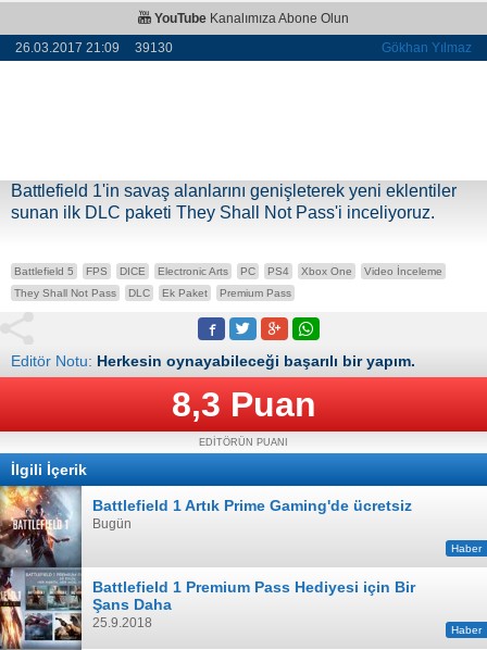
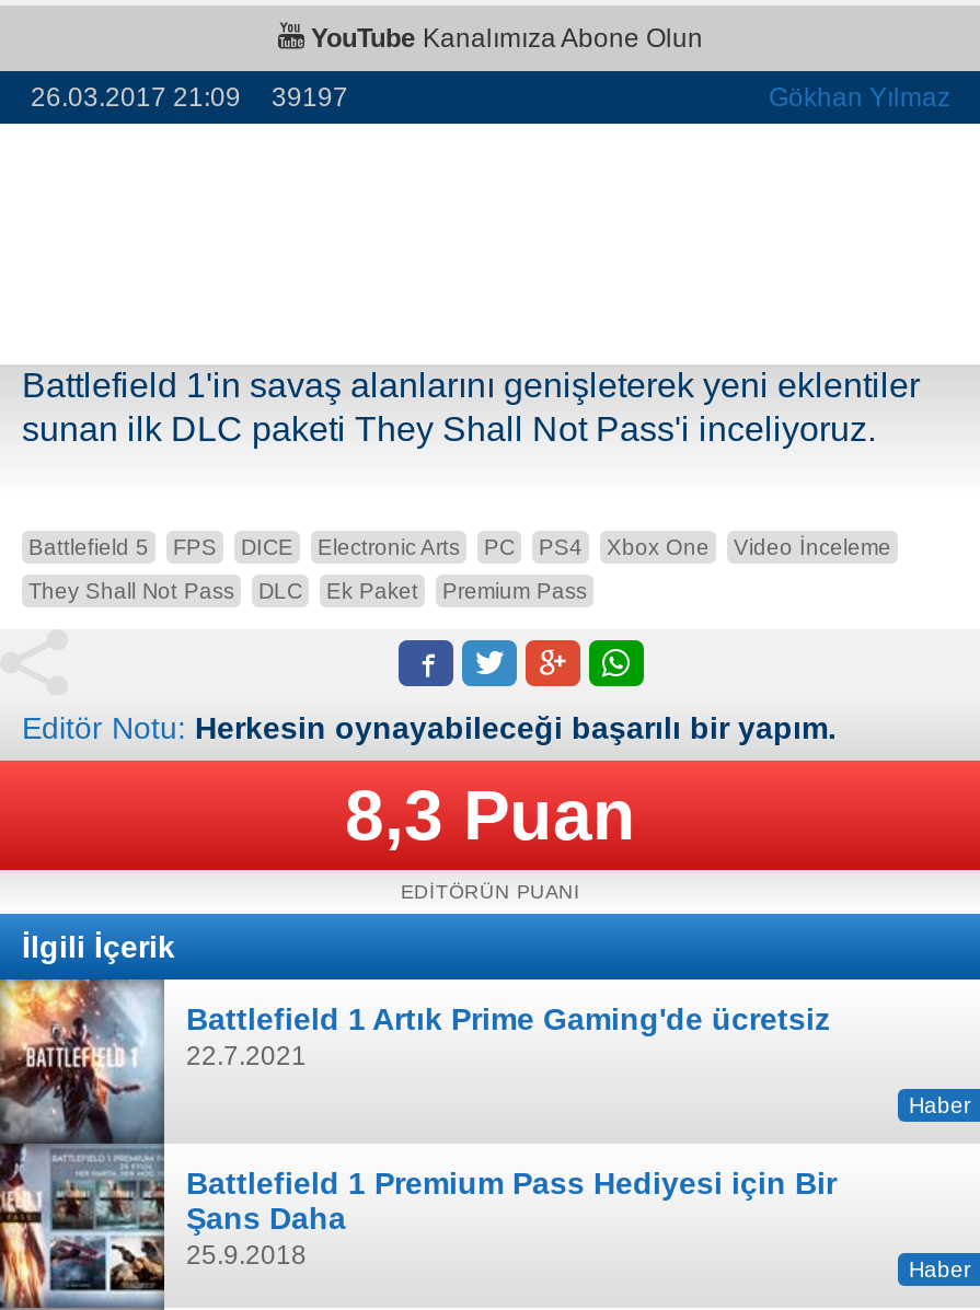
[15,40,173,55] 26.03.2017 21:09 39130 -> [31,82,348,113] 26.03.2017 21:09 39197
[92,516,132,532] Bugün -> [186,1041,307,1071] 22.7.2021

